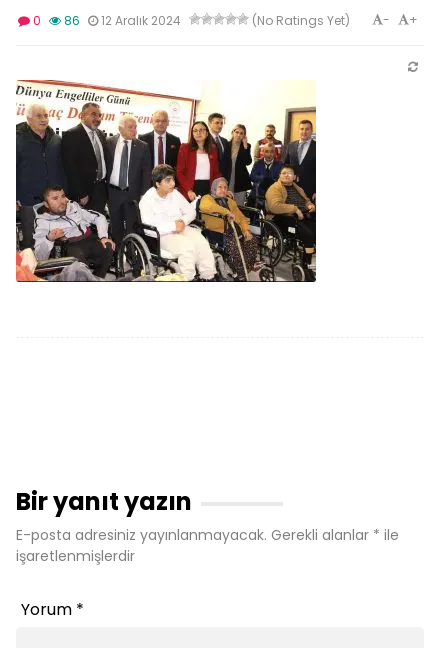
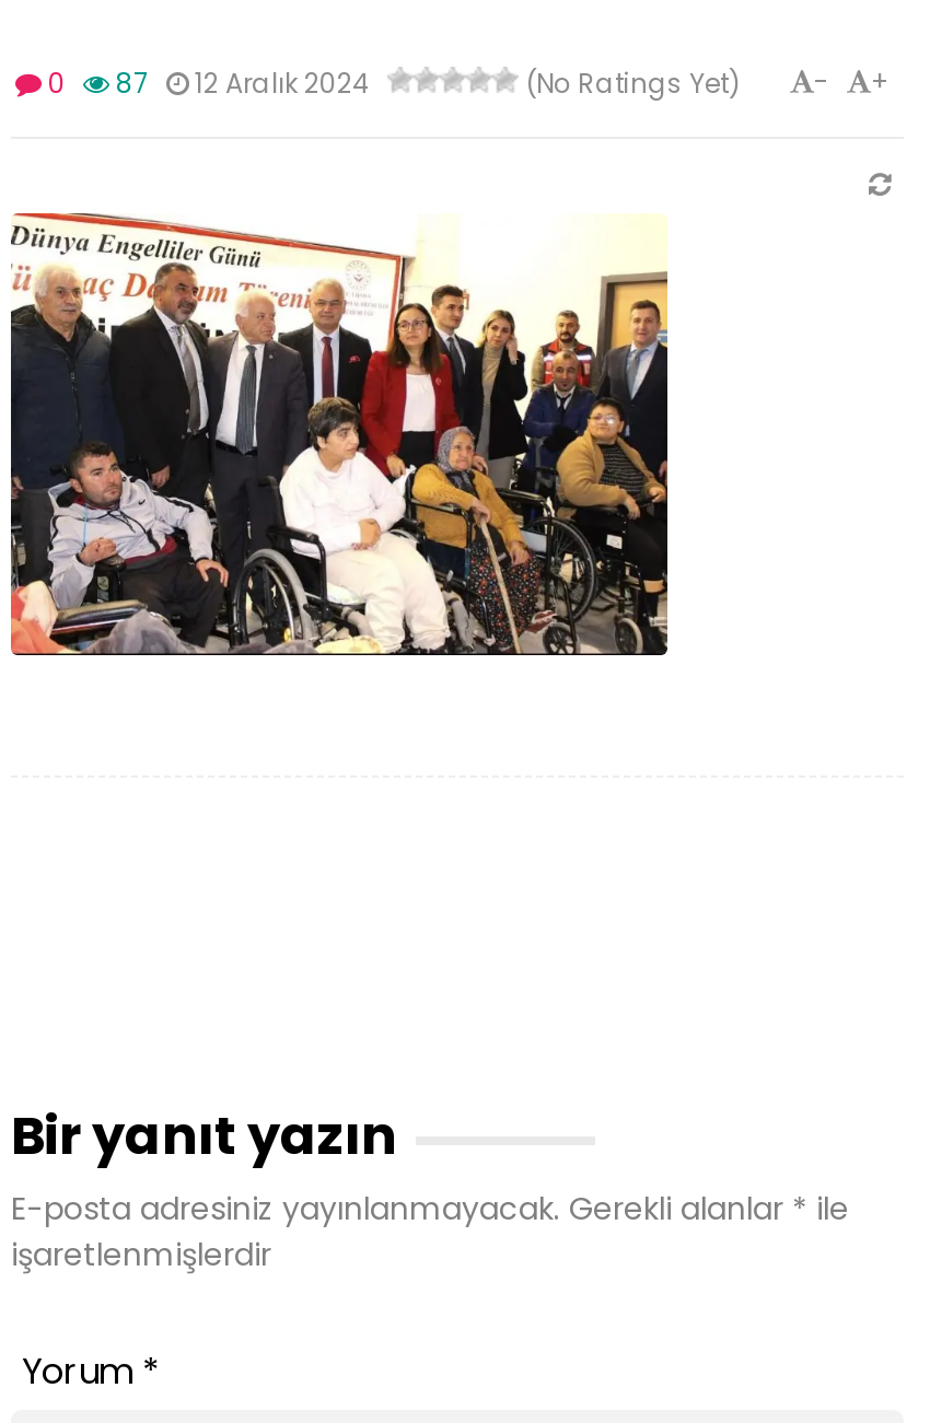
[30,12,181,29] 0 86 12 Aralık 2024 -> [42,65,370,102] 0 87 12 Aralık 2024

